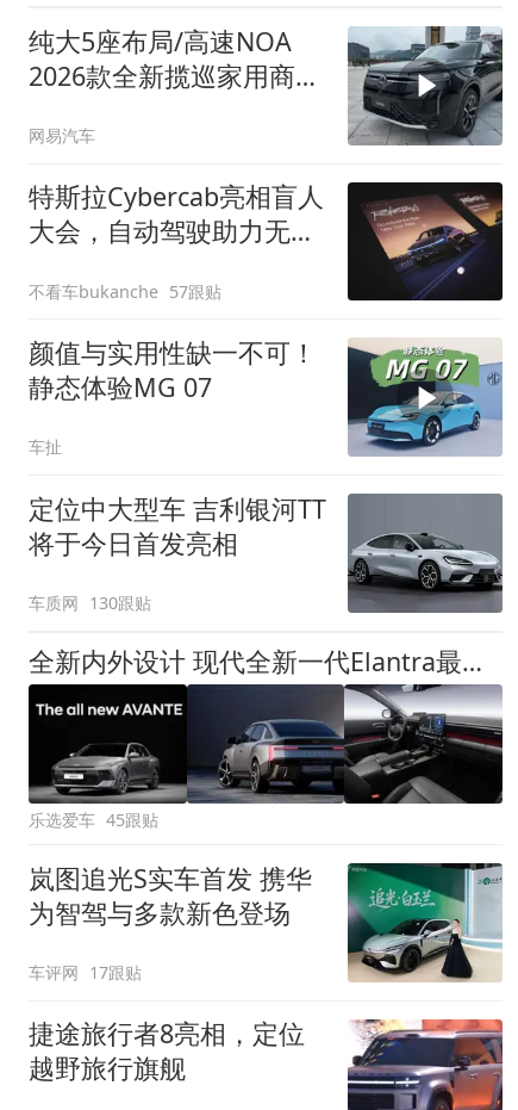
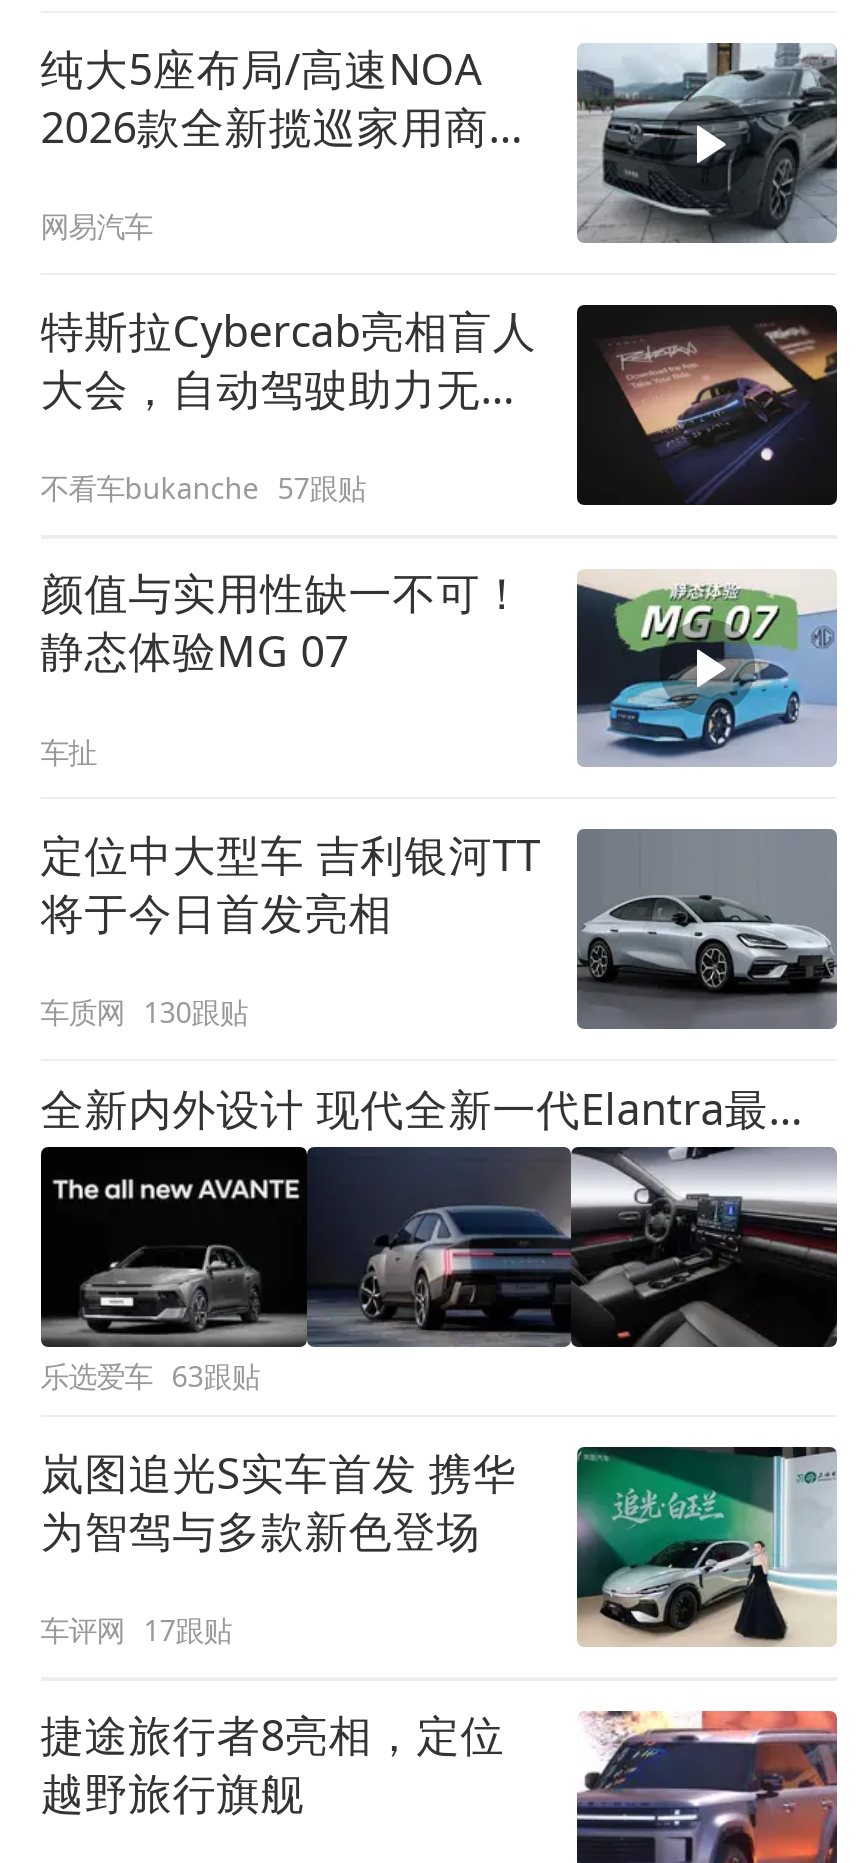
[28,809,159,832] 乐选爱车 45跟贴 -> [40,1356,260,1394] 乐选爱车 63跟贴

